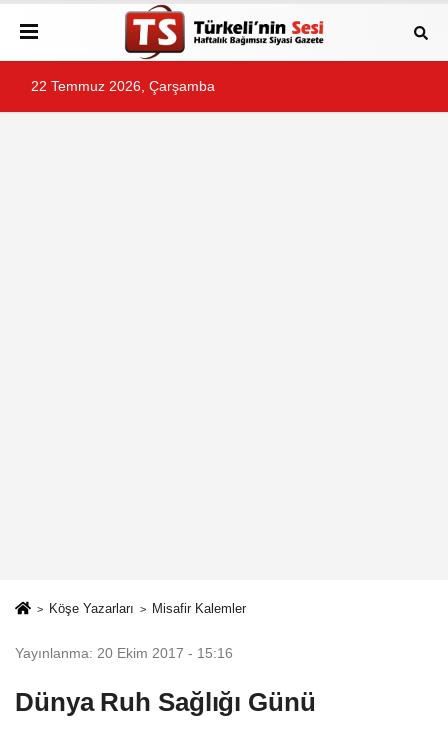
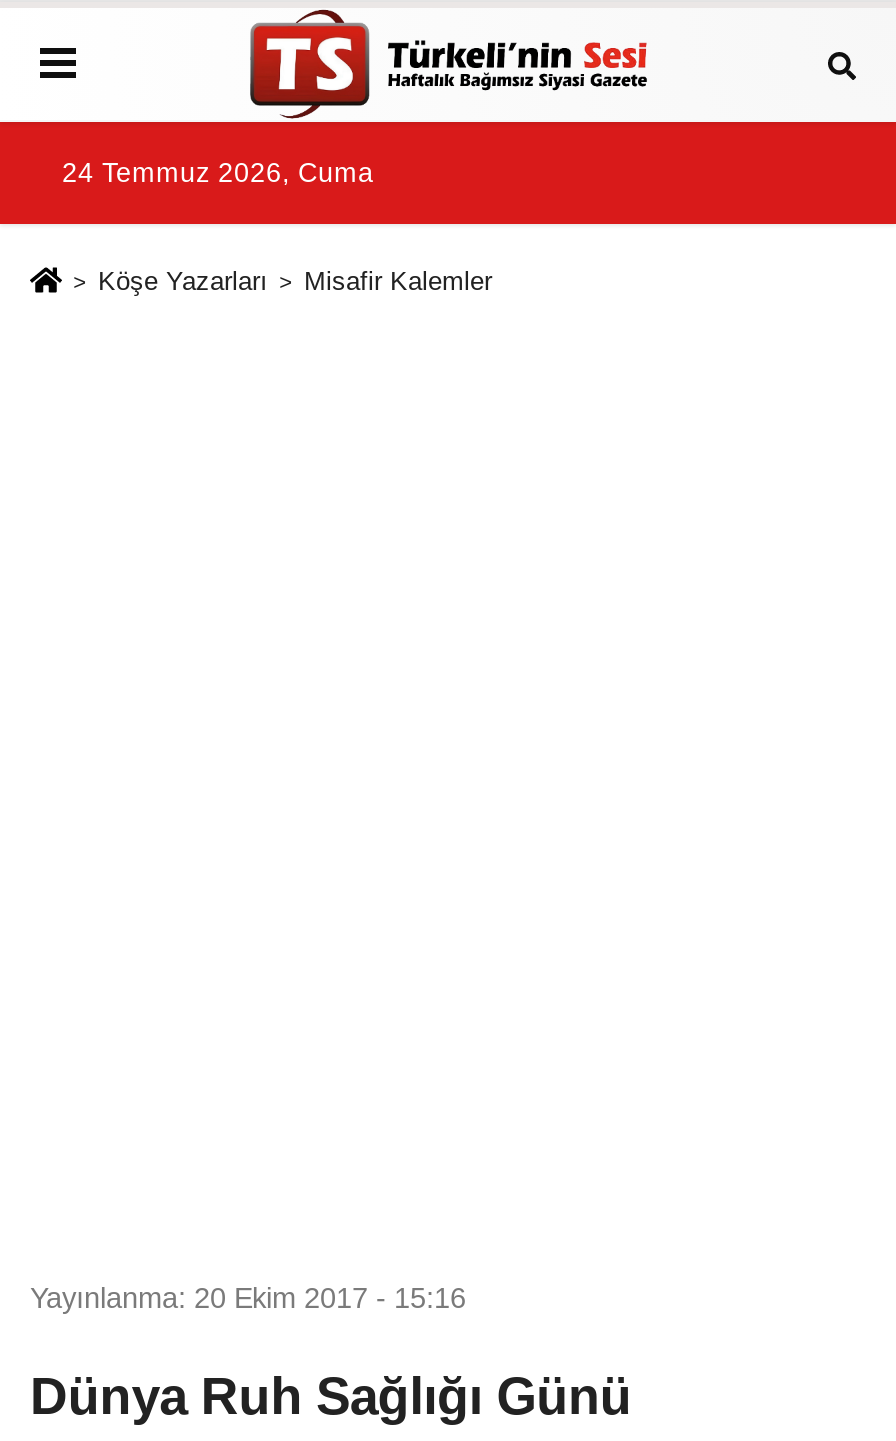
[31,79,215,94] 22 Temmuz 2026, Çarşamba -> [62,158,374,188] 24 Temmuz 2026, Cuma
moved [49,601,246,616] -> [98,266,492,296]: Köşe Yazarları | Misafir Kalemler

